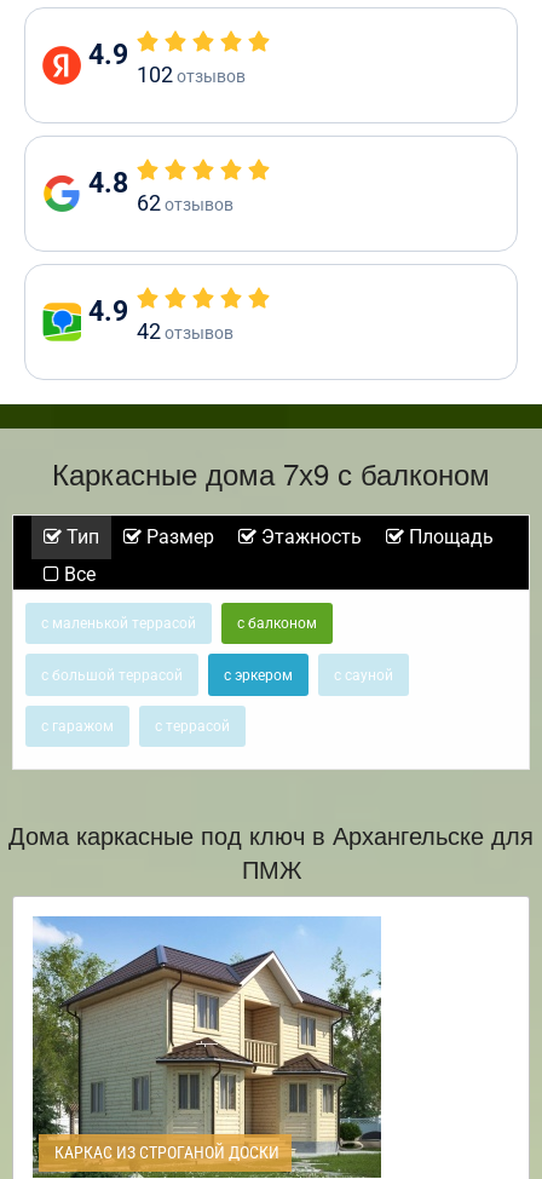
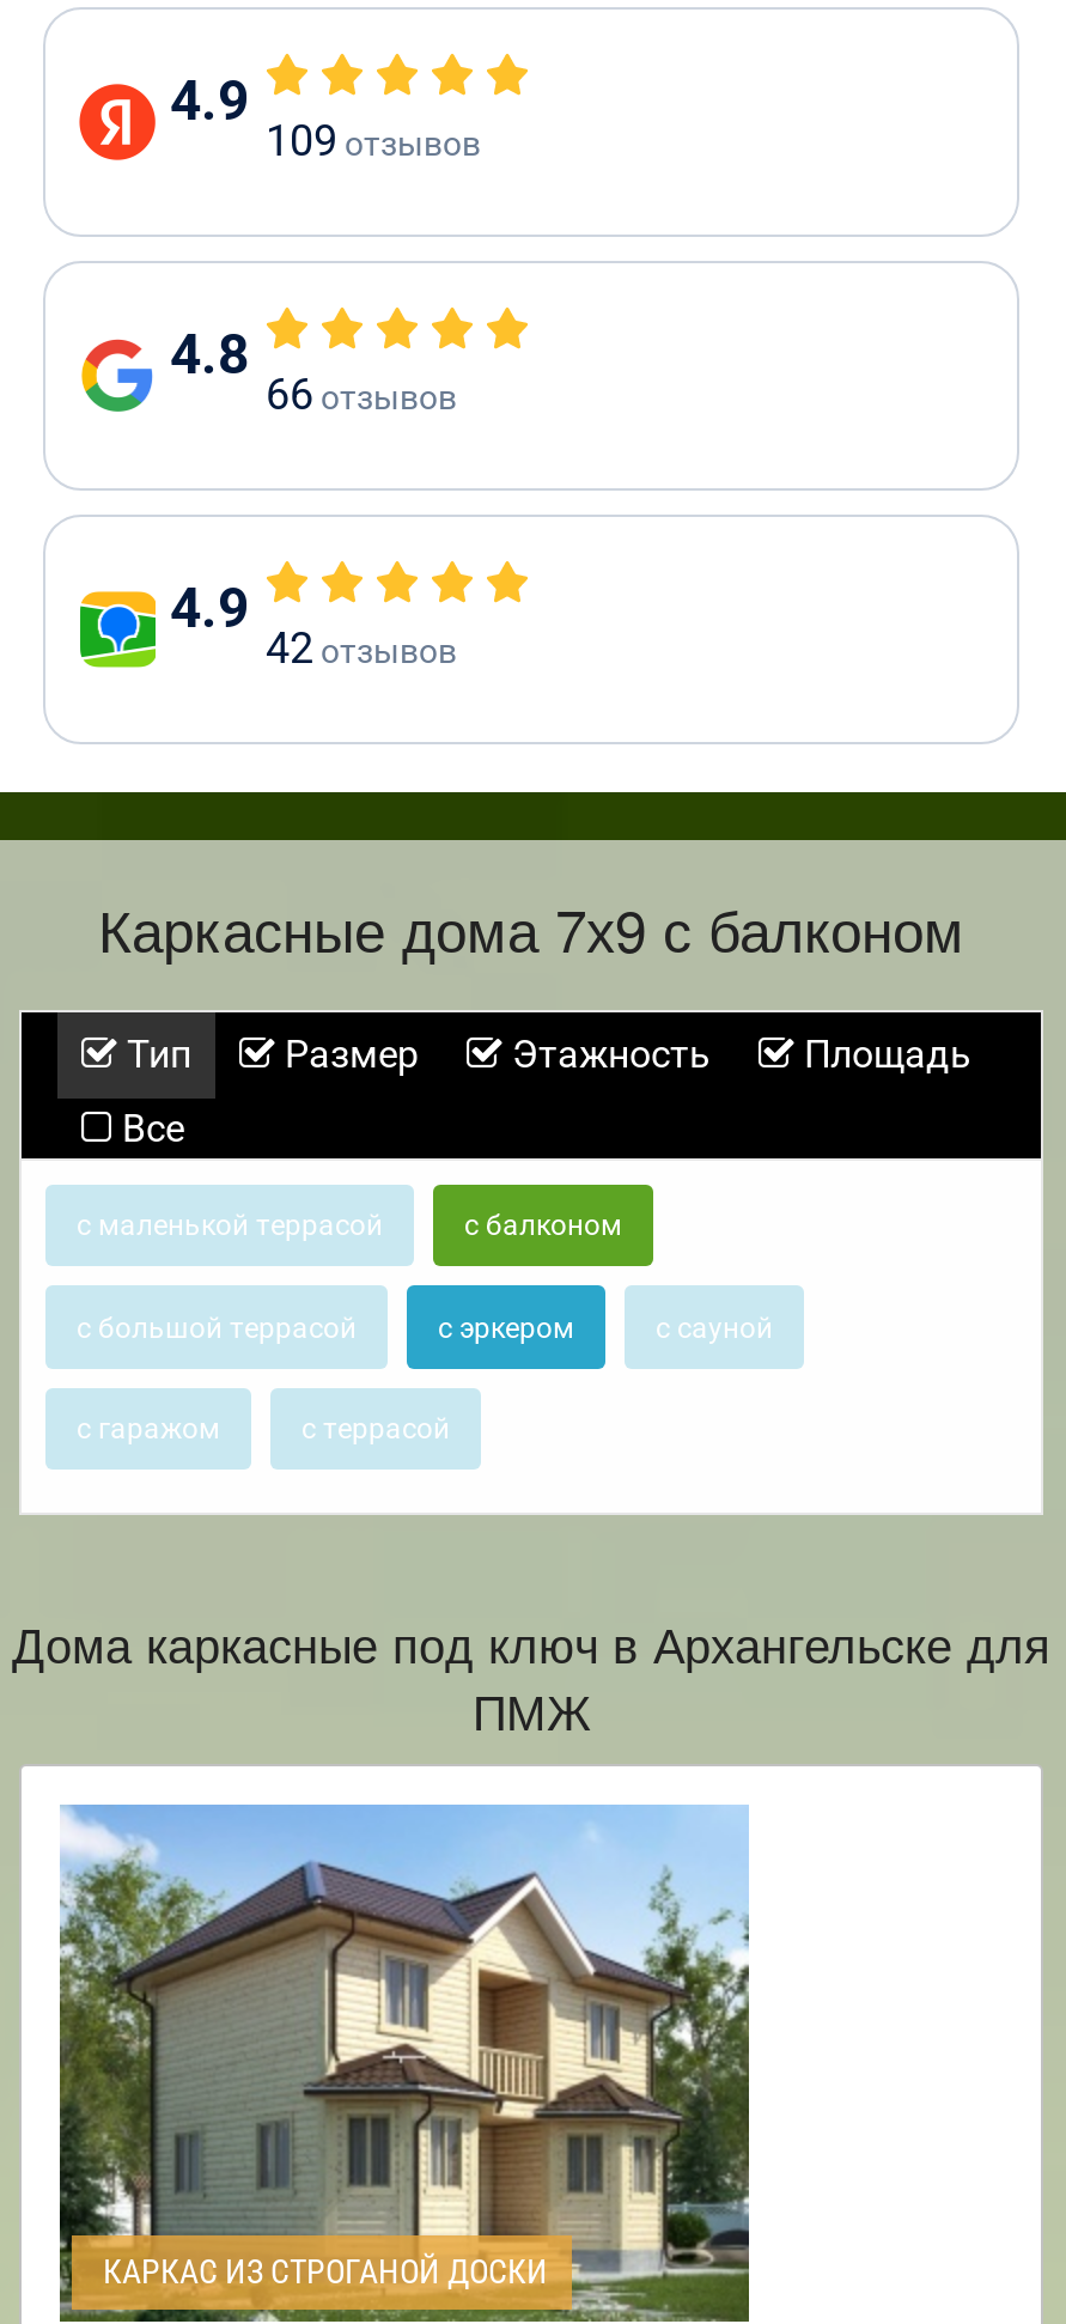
[137,62,246,87] 102 отзывов -> [266,115,481,165] 109 отзывов
[137,190,233,215] 62 отзывов -> [266,369,457,419] 66 отзывов

